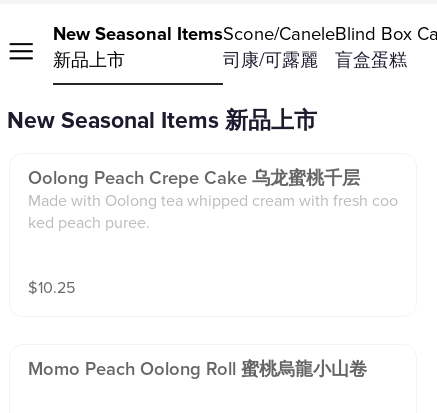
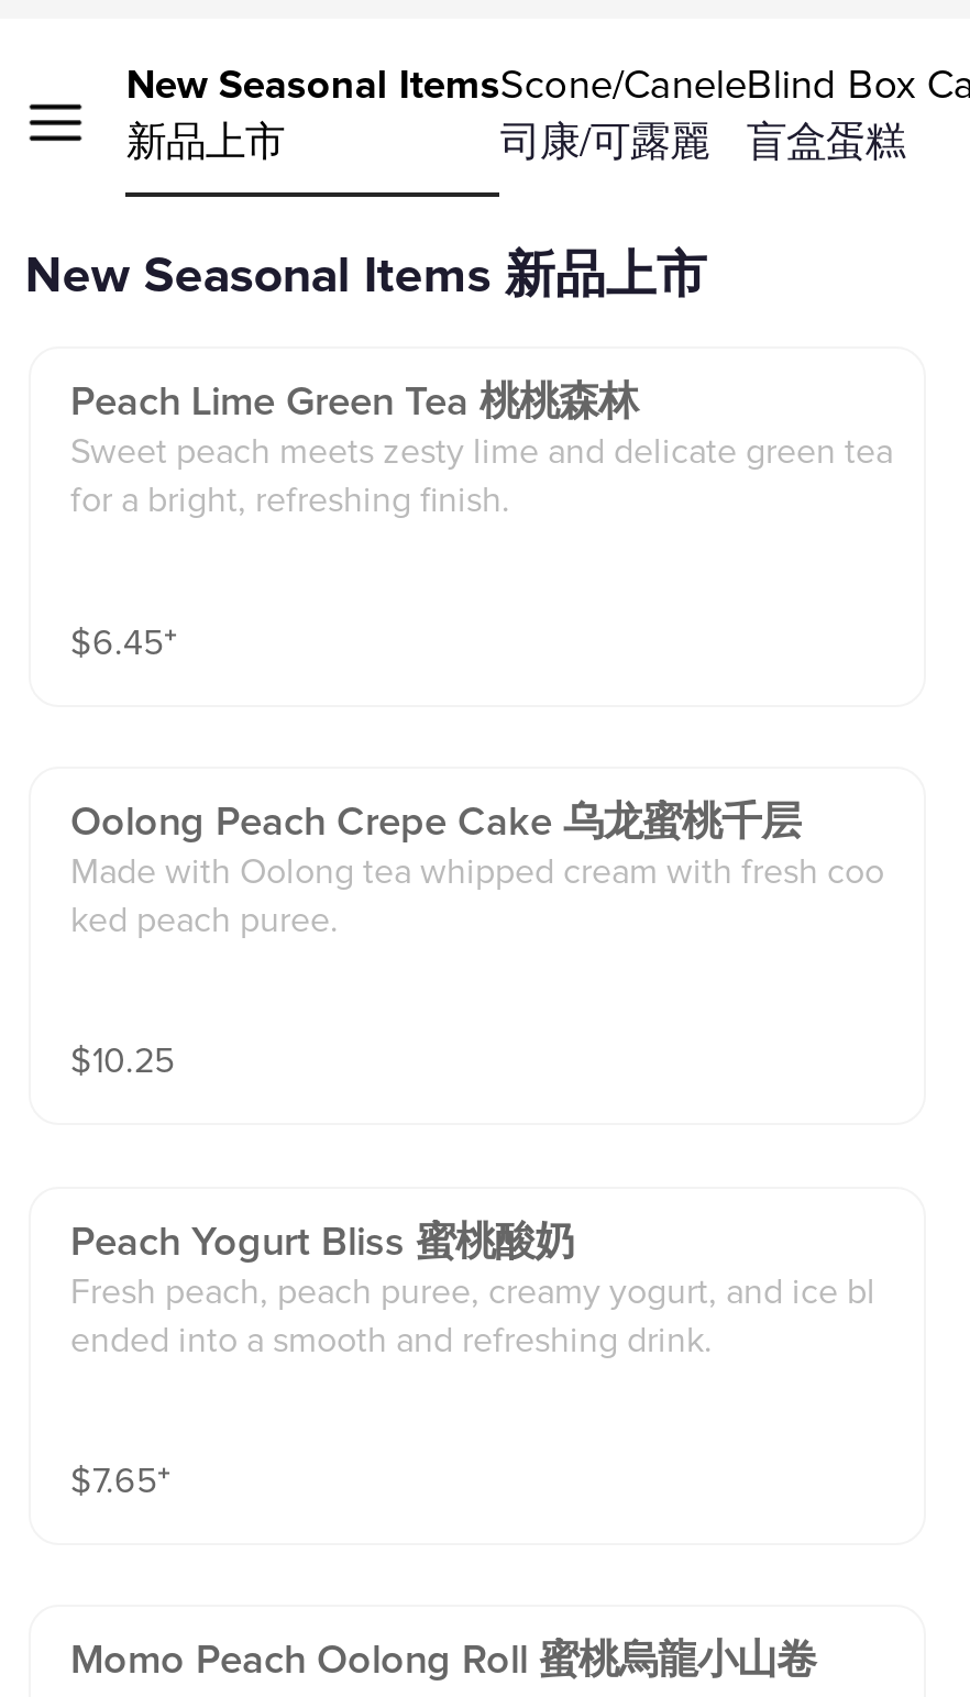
none -> [70,382,893,665] Peach Lime Green Tea 桃桃森林 | Sweet peach meets zesty lime and delicate green tea | for a bright, refreshing finish. | $6.45⁺
none -> [70,1221,875,1504] Peach Yogurt Bliss 蜜桃酸奶 | Fresh peach, peach puree, creamy yogurt, and ice bl | ended into a smooth and refreshing drink. | $7.65⁺

